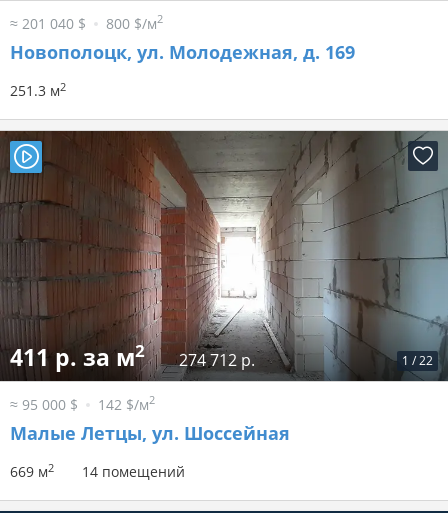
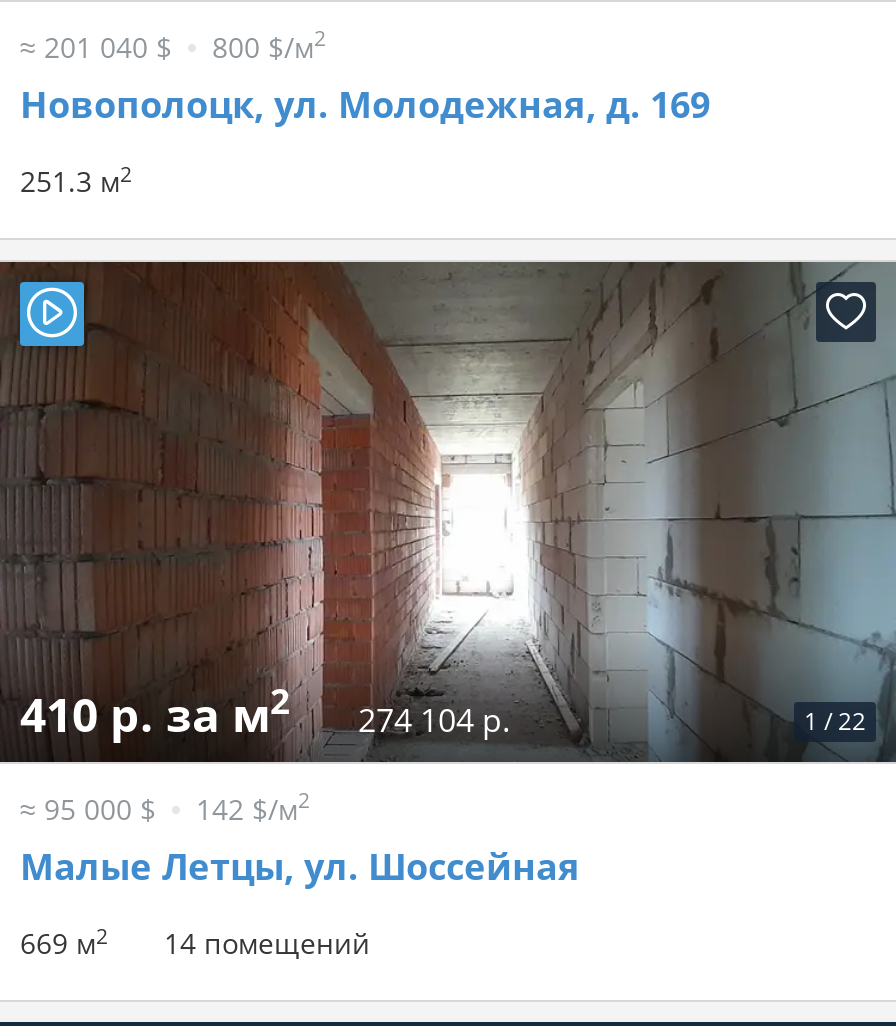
[10,339,145,373] 411 р. за м2 -> [20,679,290,746] 410 р. за м2
[175,349,255,371] 274 712 р. -> [350,698,510,742] 274 104 р.

